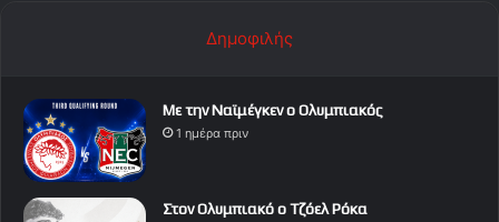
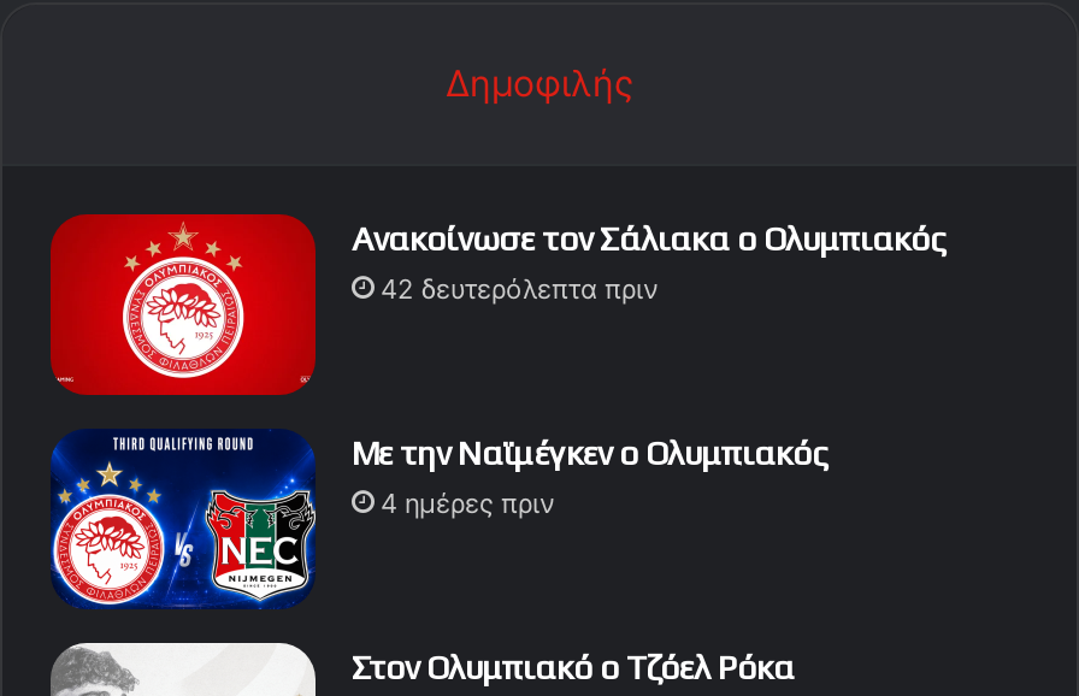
none -> [48,212,947,397] [image] | Ανακοίνωσε τον Σάλιακα ο Ολυμπιακός | 42 δευτερόλεπτα πριν
[176,125,248,141] 1 ημέρα πριν -> [381,486,554,519] 4 ημέρες πριν

